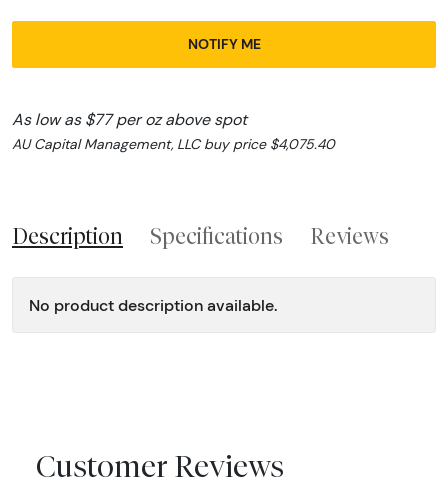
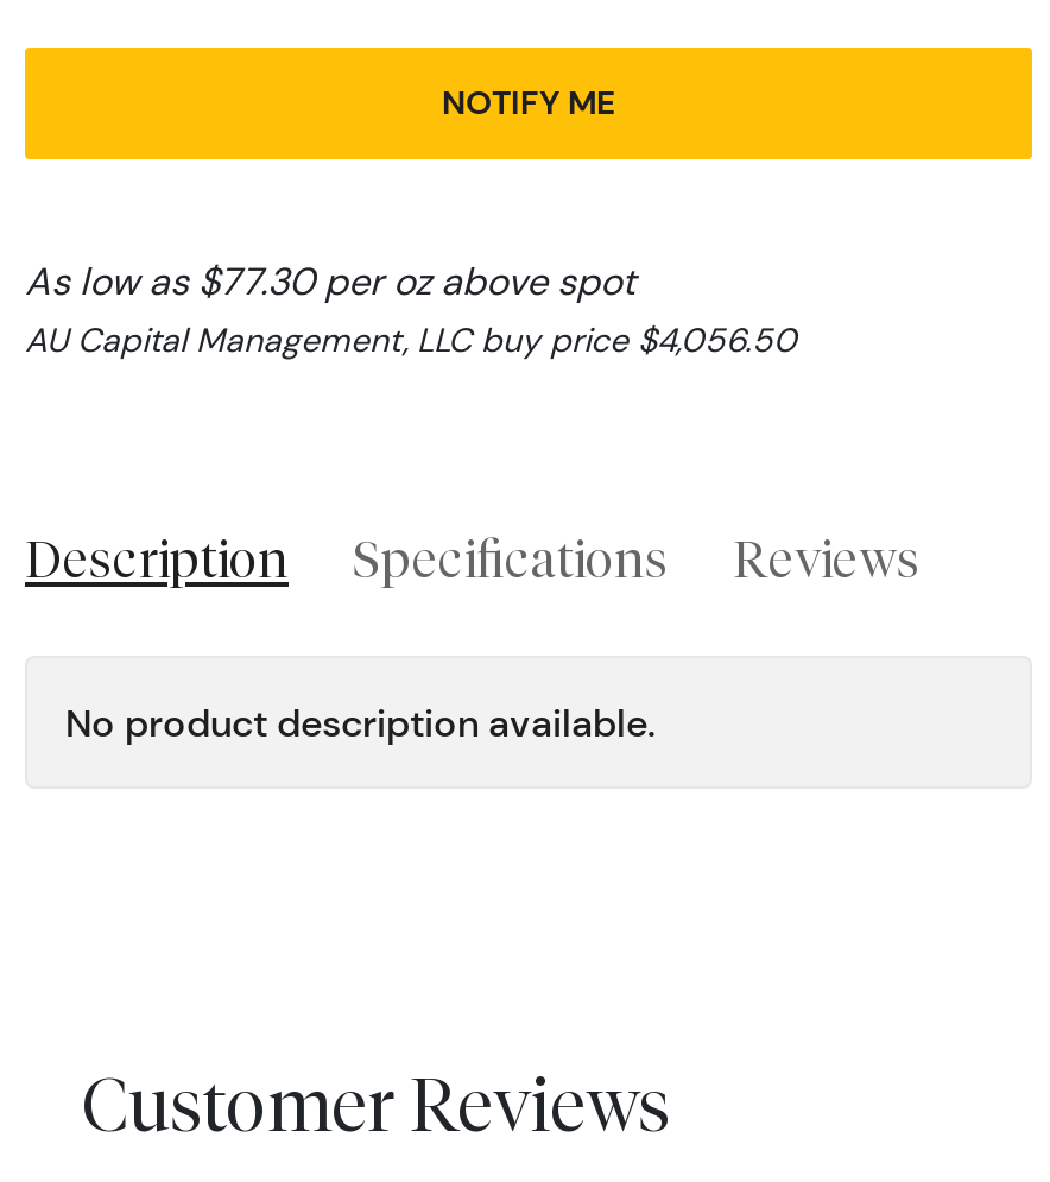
[12,110,247,129] As low as $77 per oz above spot -> [25,259,635,305] As low as $77.30 per oz above spot
[12,135,335,153] AU Capital Management, LLC buy price $4,075.40 -> [25,319,797,362] AU Capital Management, LLC buy price $4,056.50

